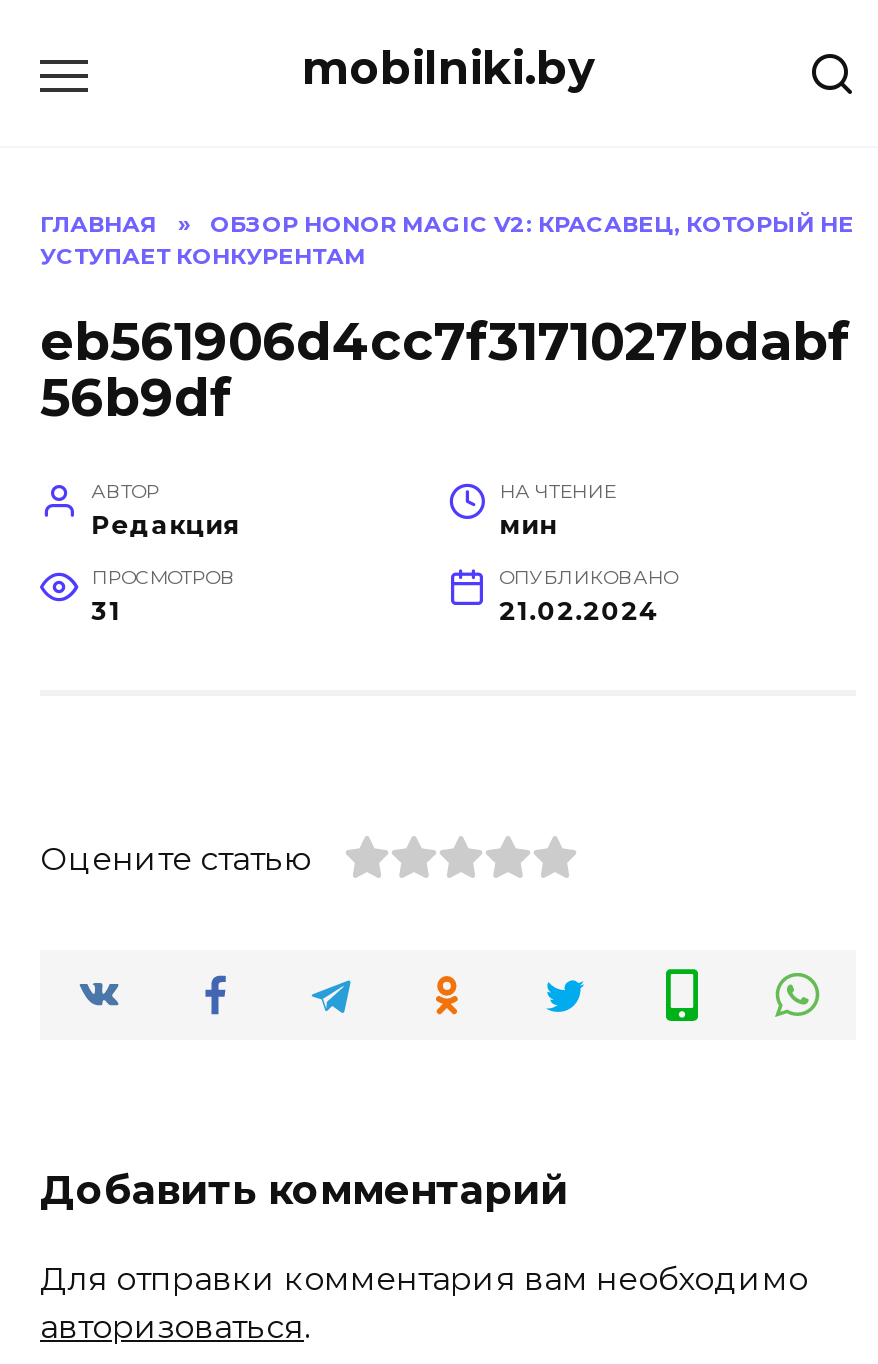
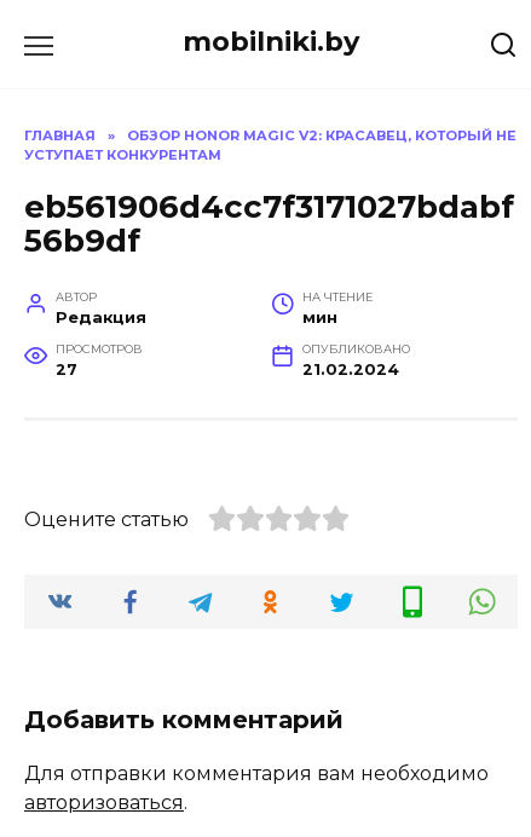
[91,596,121,626] 31 -> [55,360,77,378] 27

